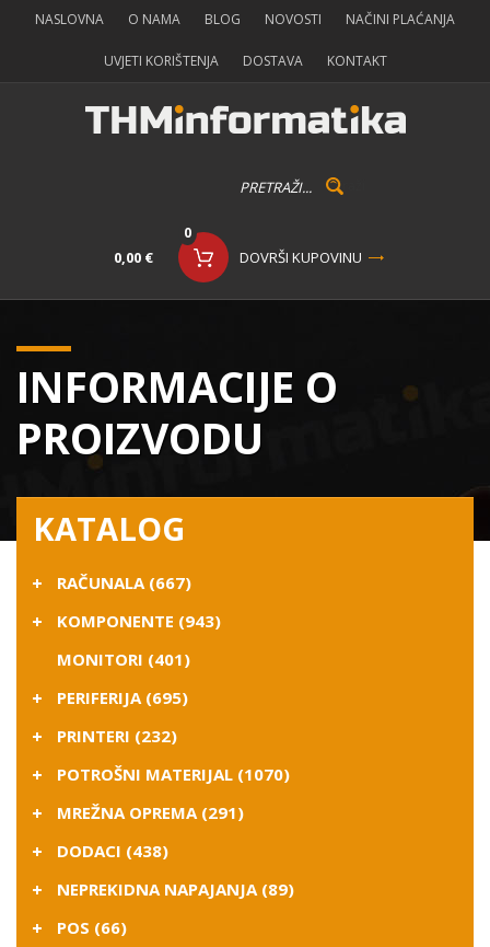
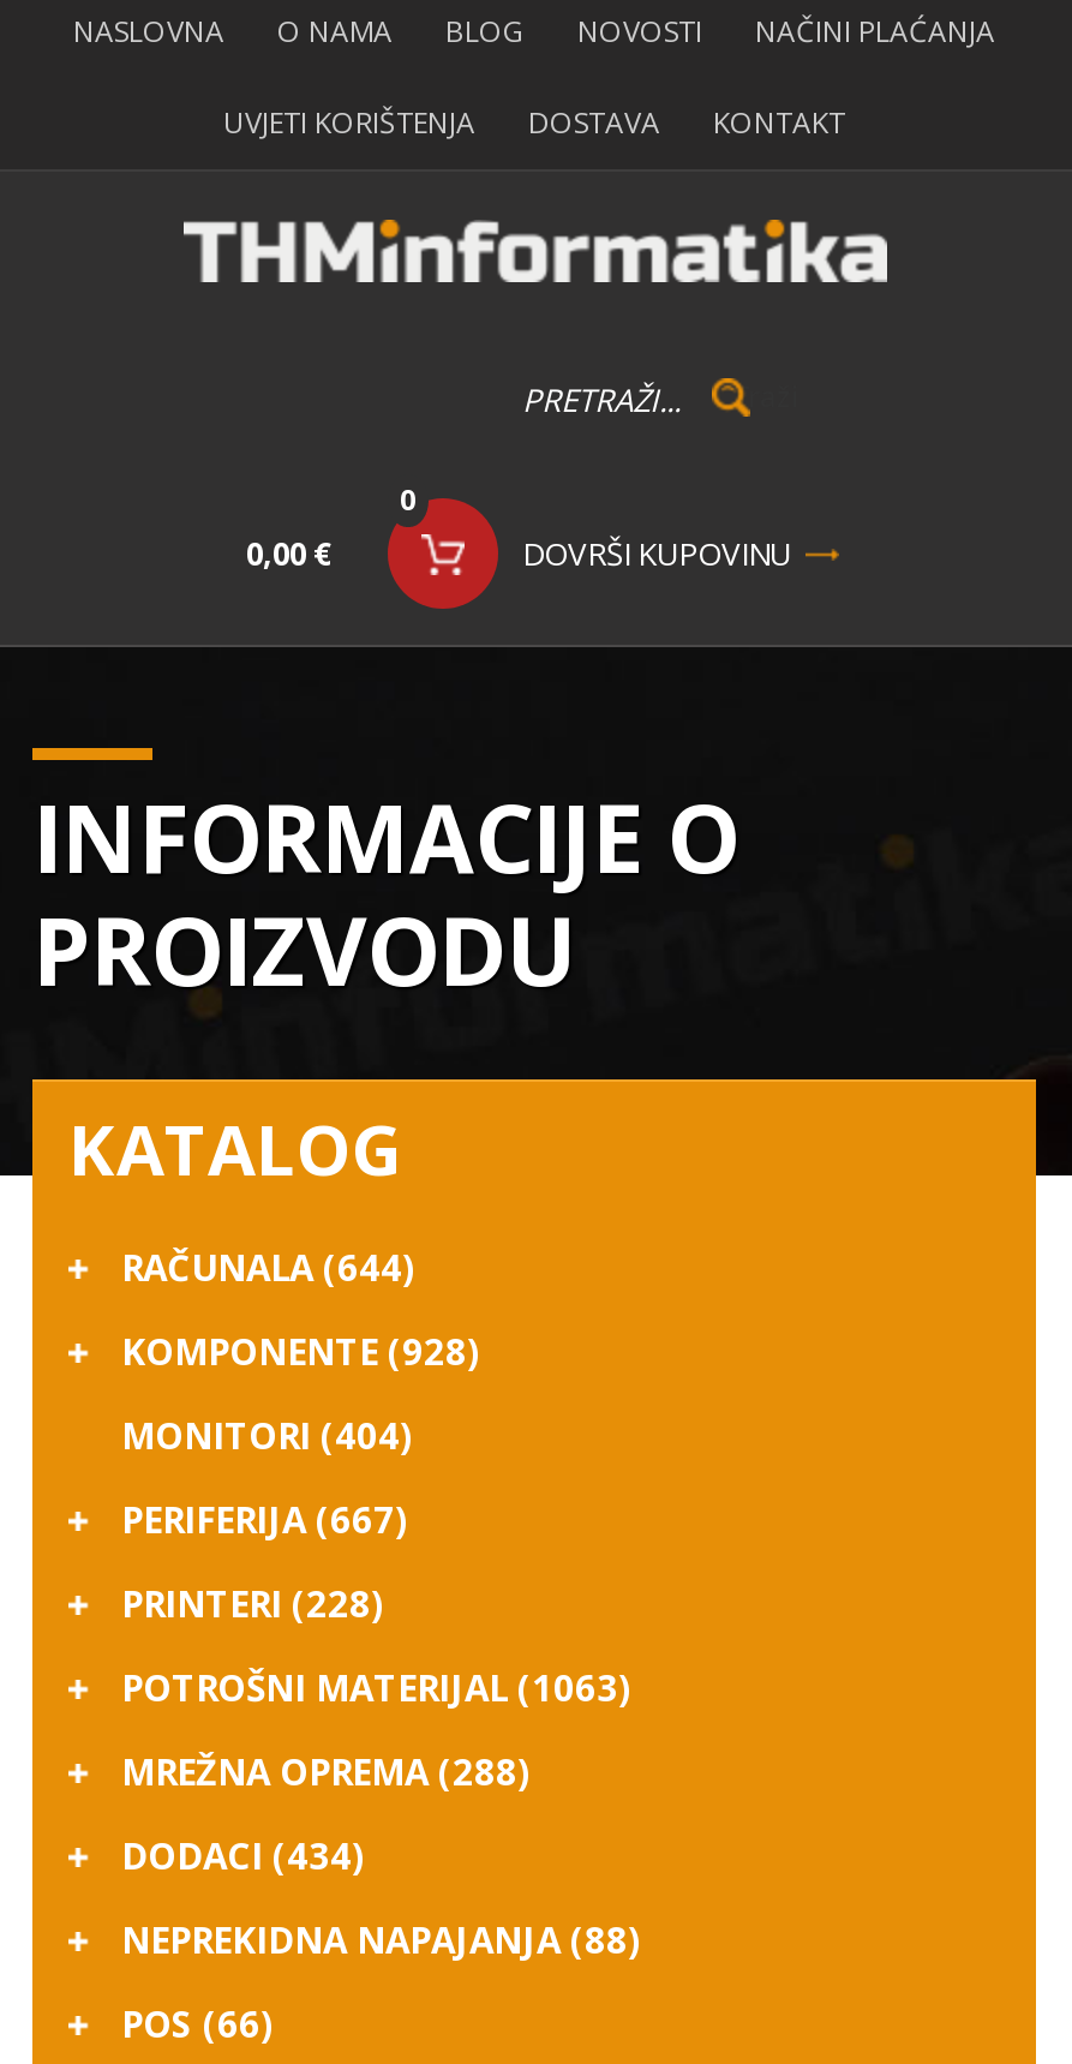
[57,572,191,594] RAČUNALA (667) -> [121,1244,417,1292] RAČUNALA (644)
[57,610,221,632] KOMPONENTE (943) -> [121,1328,481,1376] KOMPONENTE (928)
[57,649,190,670] MONITORI (401) -> [121,1412,414,1460] MONITORI (404)
[57,687,188,709] PERIFERIJA (695) -> [121,1496,409,1544] PERIFERIJA (667)
[57,725,177,747] PRINTERI (232) -> [121,1580,385,1628] PRINTERI (228)
[57,764,290,785] POTROŠNI MATERIJAL (1070) -> [121,1664,633,1712] POTROŠNI MATERIJAL (1063)
[57,802,244,824] MREŽNA OPREMA (291) -> [121,1748,532,1796] MREŽNA OPREMA (288)
[57,840,168,862] DODACI (438) -> [121,1832,366,1880] DODACI (434)
[57,878,294,900] NEPREKIDNA NAPAJANJA (89) -> [121,1916,642,1964] NEPREKIDNA NAPAJANJA (88)

